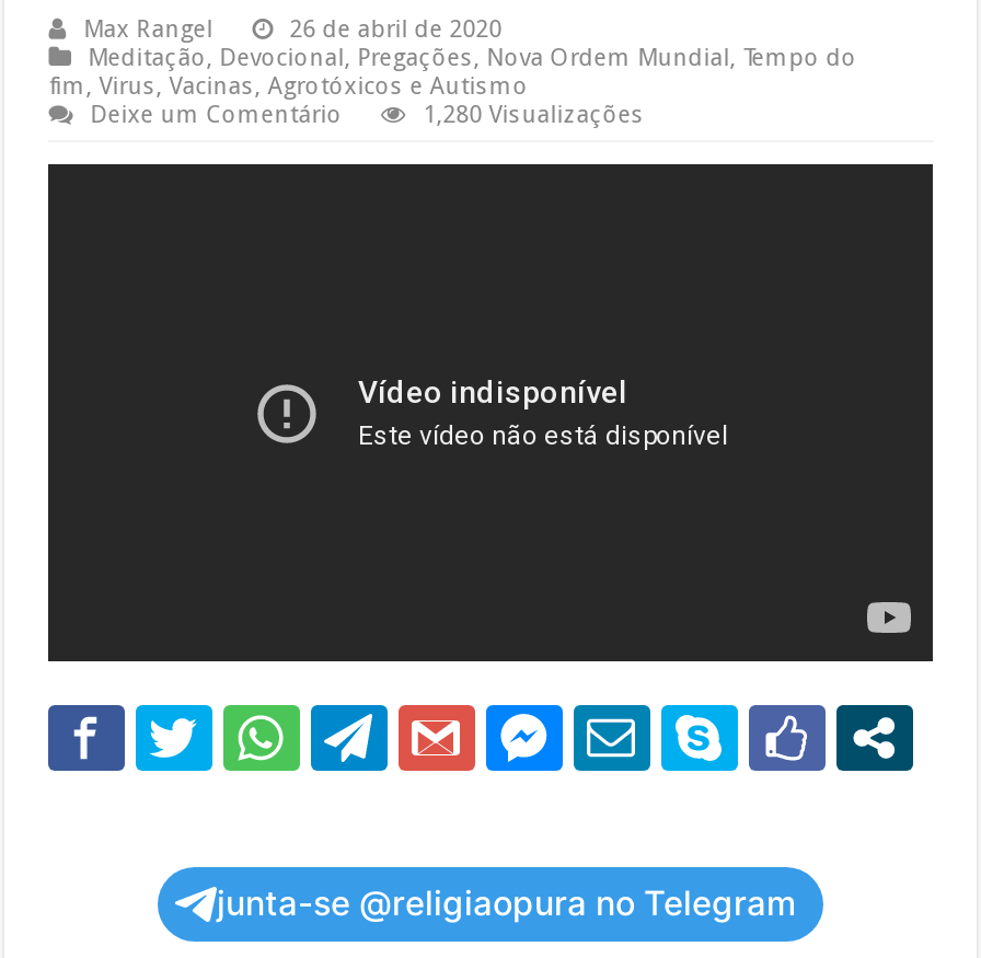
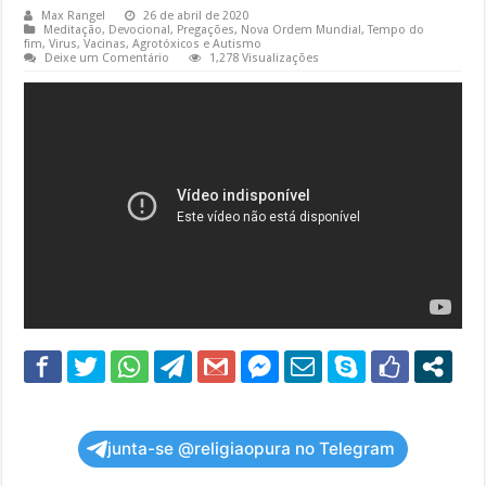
[423,101,644,129] 1,280 Visualizações -> [210,51,319,65] 1,278 Visualizações

